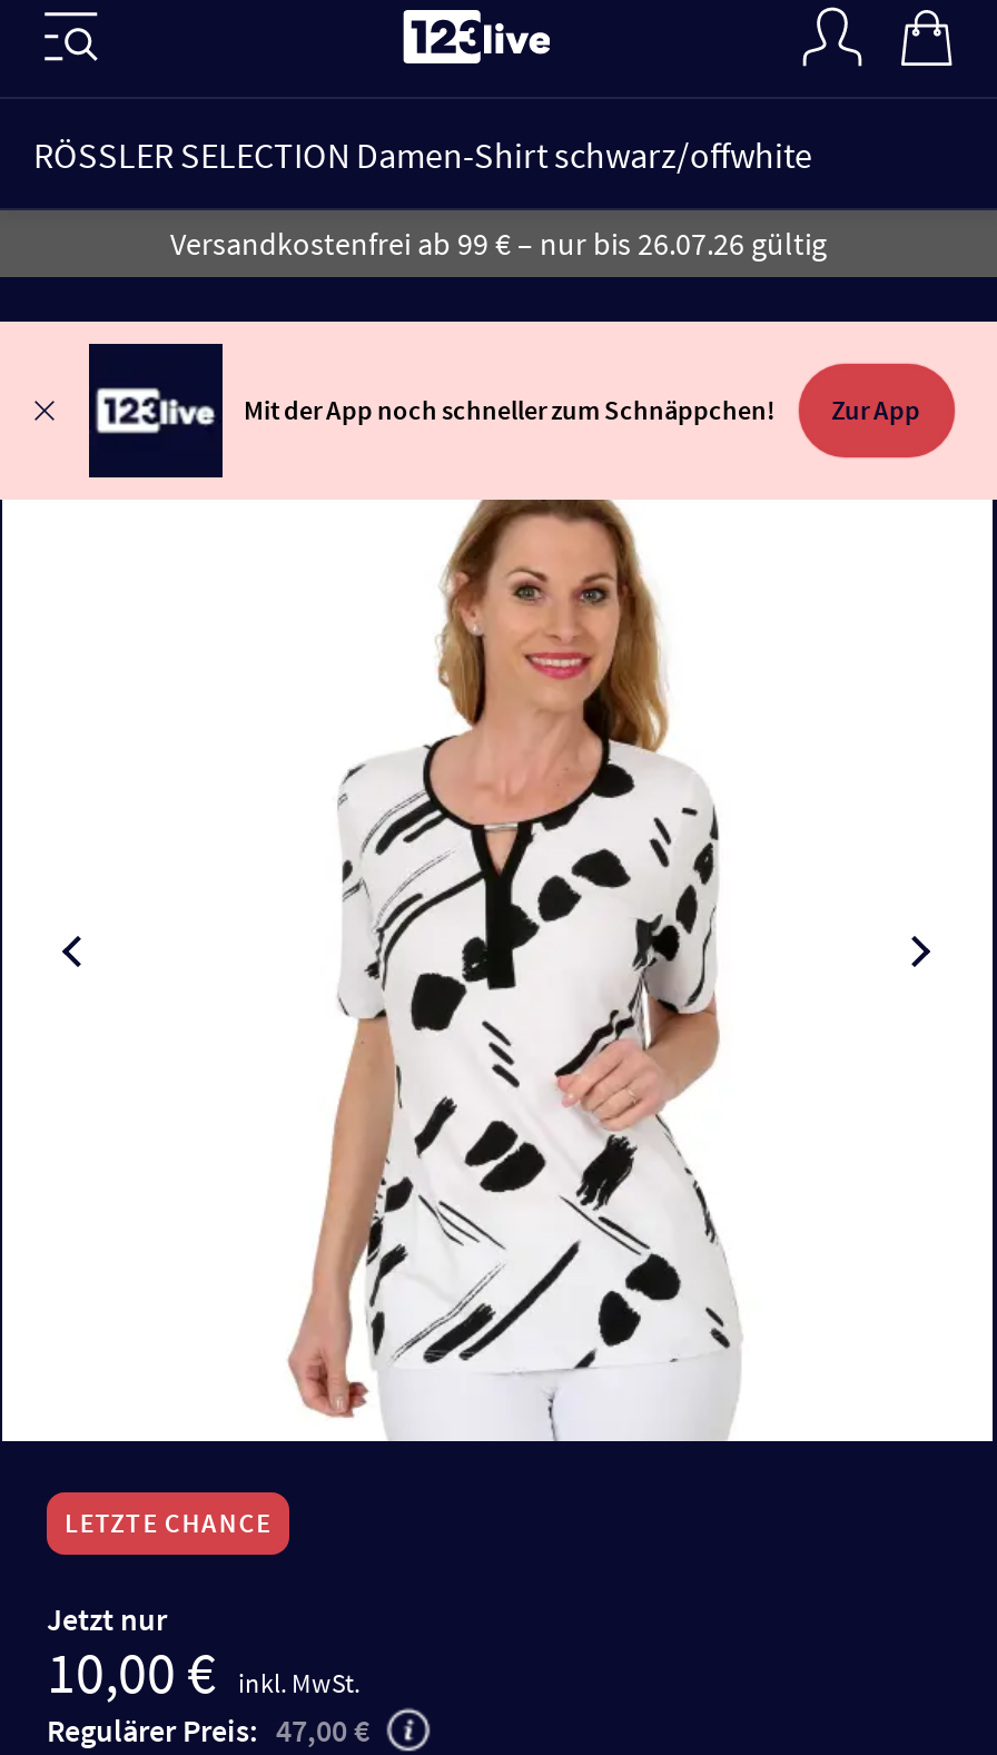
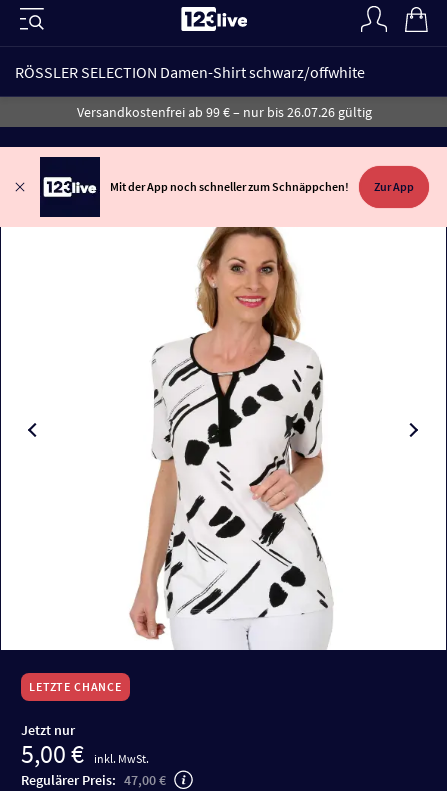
[47,1634,361,1707] 10,00 € inkl. MwSt. -> [21,736,149,769] 5,00 € inkl. MwSt.

